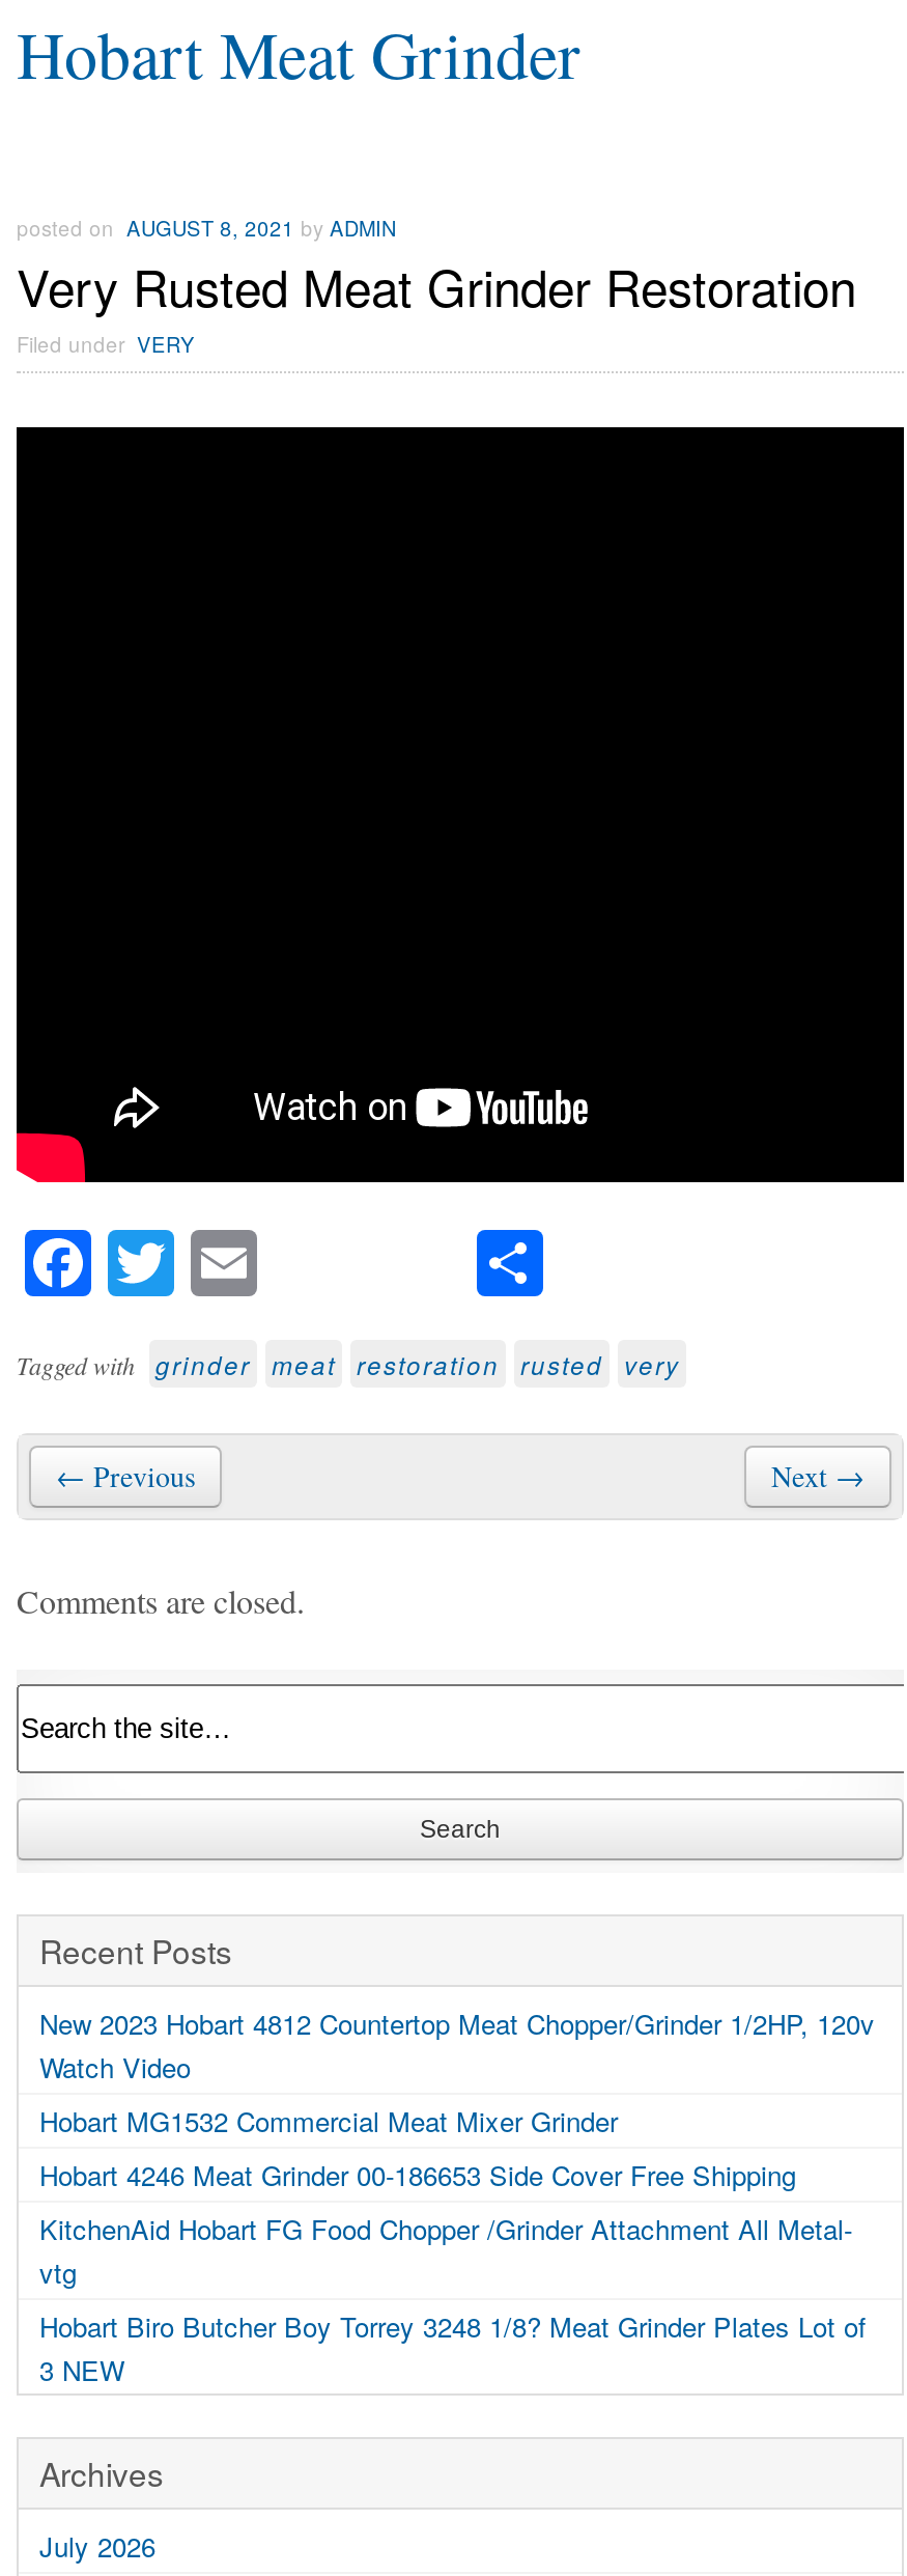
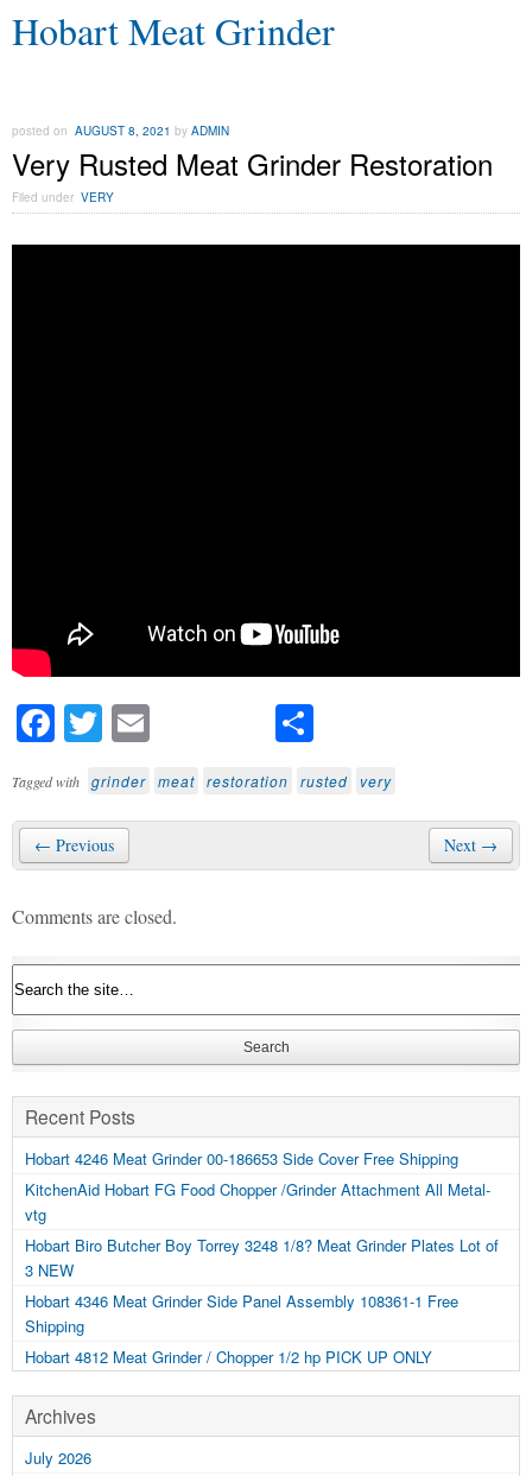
[39,2004,875,2140] New 2023 Hobart 4812 Countertop Meat Chopper/Grinder 1/2HP, 120v | Watch Video | Hobart MG1532 Commercial Meat Mixer Grinder -> none
moved [39,2155,867,2388] -> [25,1147,499,1281]: Hobart 4246 Meat Grinder 00-186653 Side Cover Free Shipping | KitchenAid Hobart FG Food Chopper /Grinder Attachment All Metal- | vtg | Hobart Biro Butcher Boy Torrey 3248 1/8? Meat Grinder Plates Lot of | 3 NEW
none -> [25,1289,458,1367] Hobart 4346 Meat Grinder Side Panel Assembly 108361-1 Free | Shipping | Hobart 4812 Meat Grinder / Chopper 1/2 hp PICK UP ONLY

